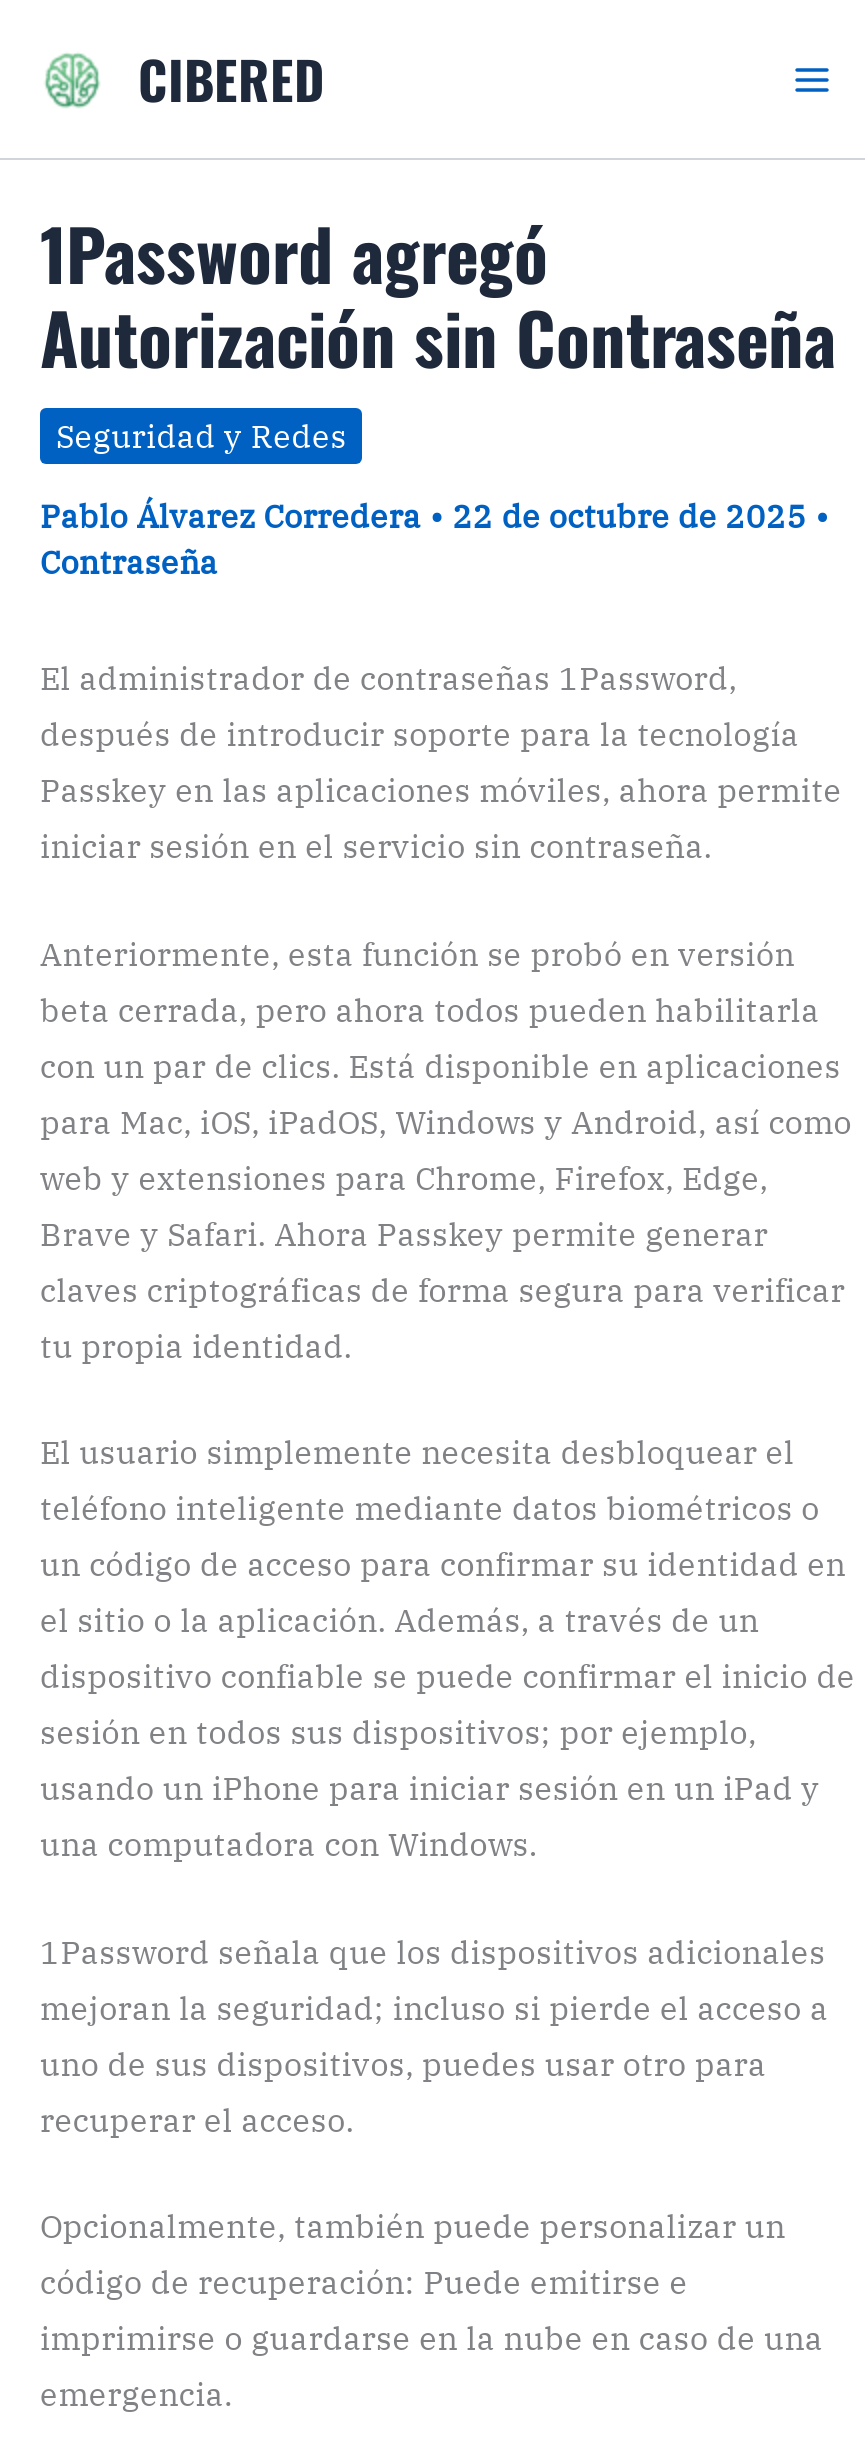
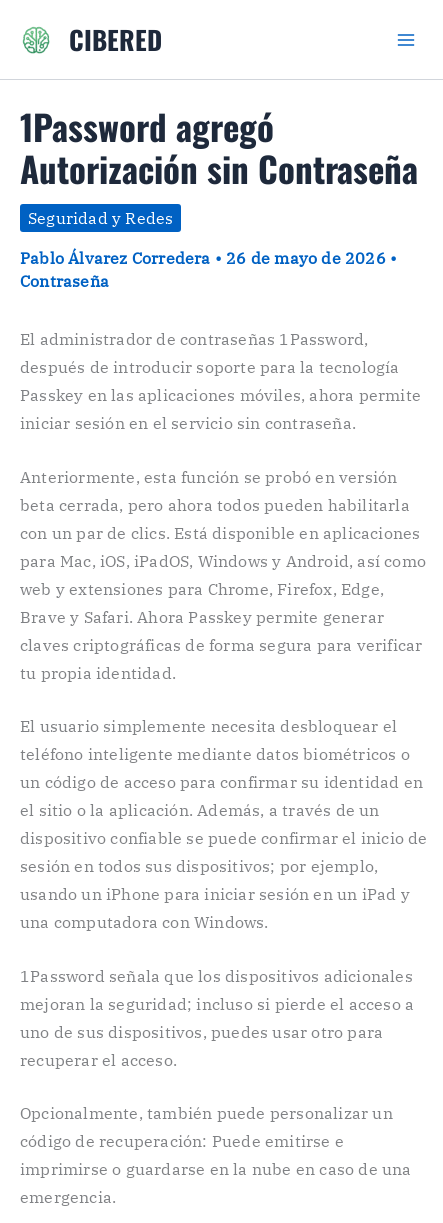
[40,496,830,536] Pablo Álvarez Corredera • 22 de octubre de 2025 • -> [20,248,397,268] Pablo Álvarez Corredera • 26 de mayo de 2026 •

